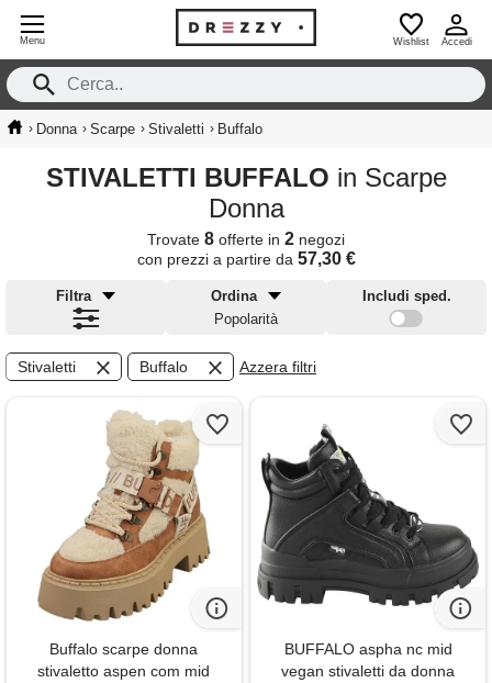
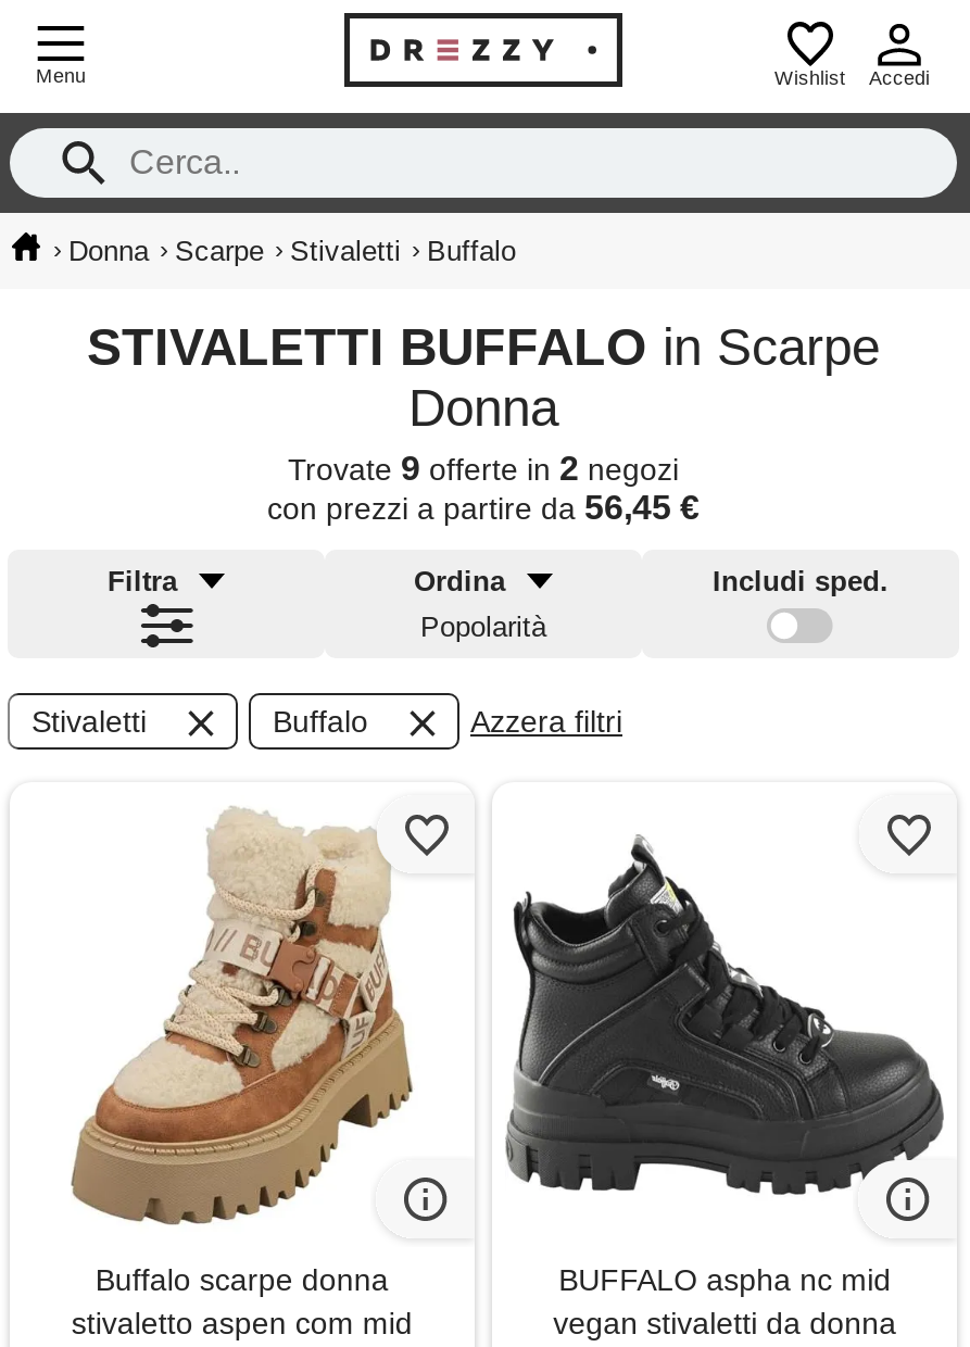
[147,229,345,248] Trovate 8 offerte in 2 negozi -> [288,450,679,487] Trovate 9 offerte in 2 negozi
[137,249,355,268] con prezzi a partire da 57,30 € -> [267,489,700,526] con prezzi a partire da 56,45 €

